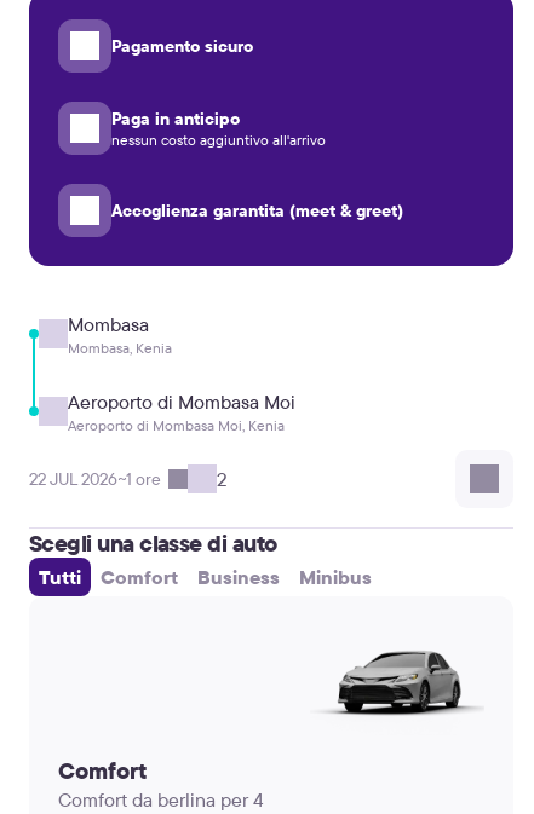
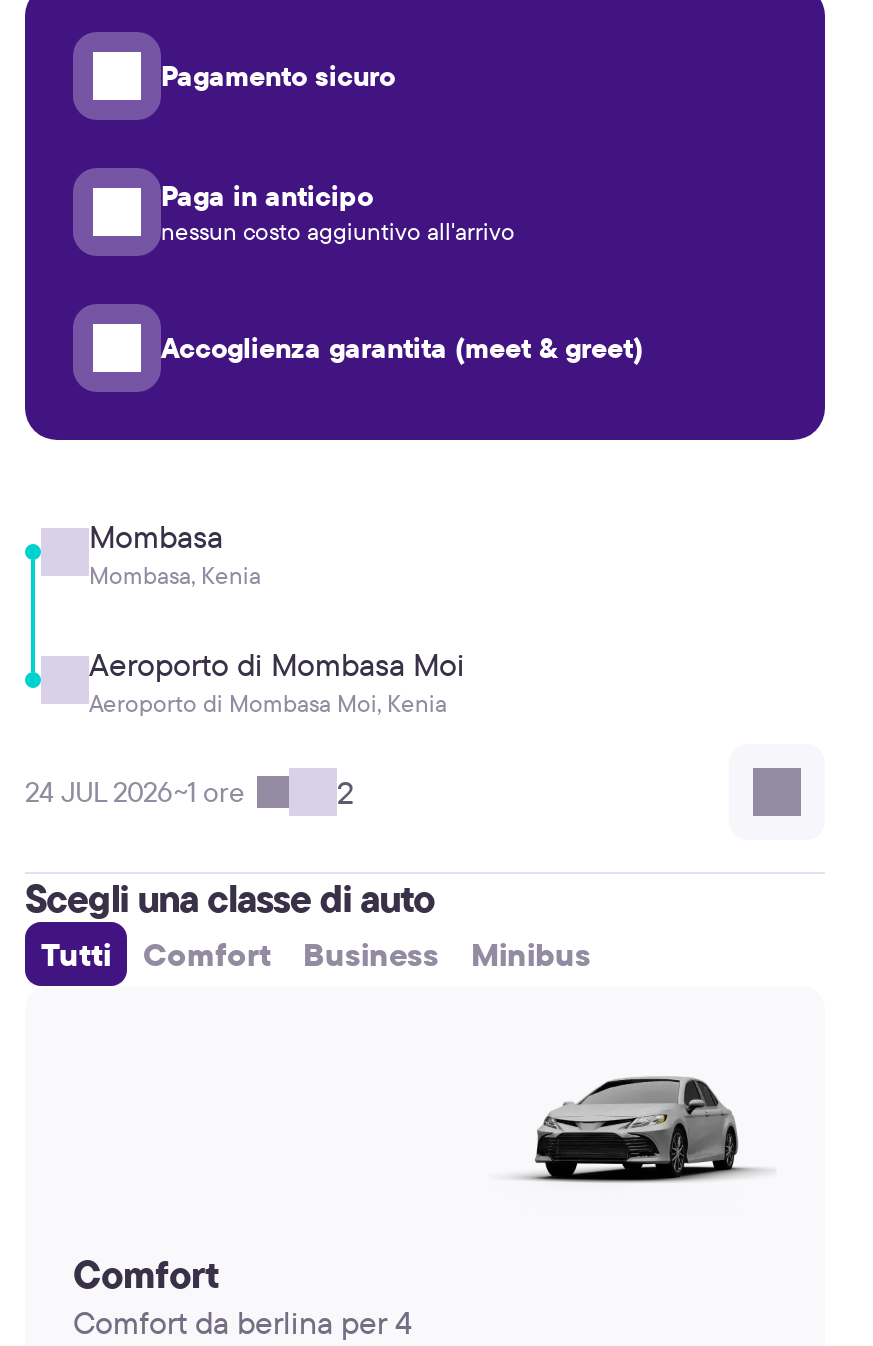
[29,468,168,490] 22 JUL 2026~1 ore -> [25,774,257,810] 24 JUL 2026~1 ore

